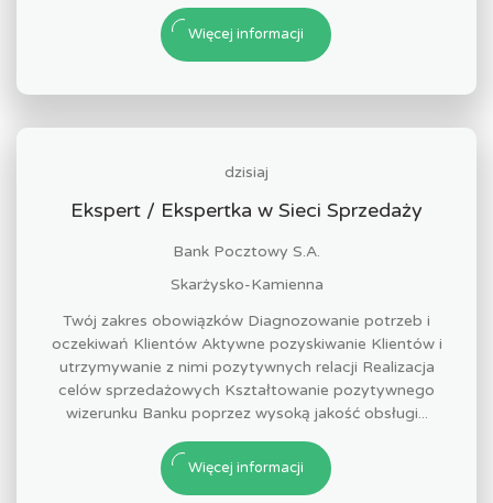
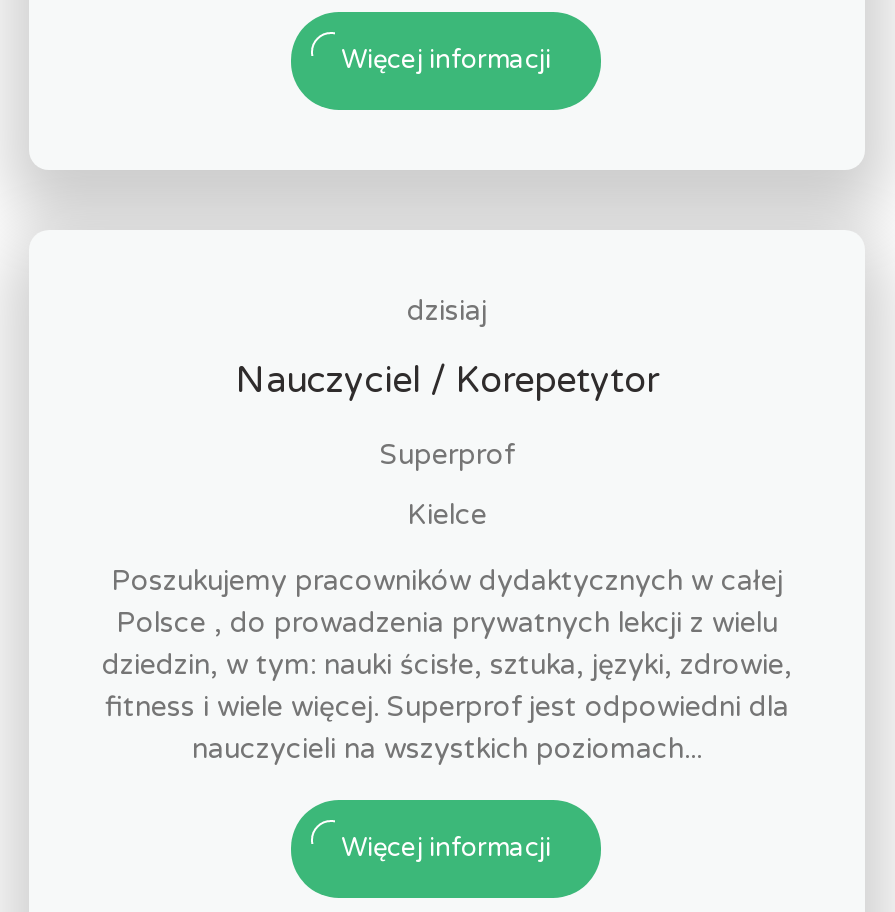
[70,198,423,222] Ekspert / Ekspertka w Sieci Sprzedaży -> [236,358,658,402] Nauczyciel / Korepetytor
[173,242,320,261] Bank Pocztowy S.A. -> [380,438,514,472] Superprof
[170,275,323,294] Skarżysko-Kamienna -> [407,498,487,532] Kielce
[51,311,442,423] Twój zakres obowiązków Diagnozowanie potrzeb i | oczekiwań Klientów Aktywne pozyskiwanie Klientów i | utrzymywanie z nimi pozytywnych relacji Realizacja | celów sprzedażowych Kształtowanie pozytywnego | wizerunku Banku poprzez wysoką jakość obsługi... -> [102,564,792,766] Poszukujemy pracowników dydaktycznych w całej | Polsce , do prowadzenia prywatnych lekcji z wielu | dziedzin, w tym: nauki ścisłe, sztuka, języki, zdrowie, | fitness i wiele więcej. Superprof jest odpowiedni dla | nauczycieli na wszystkich poziomach...

